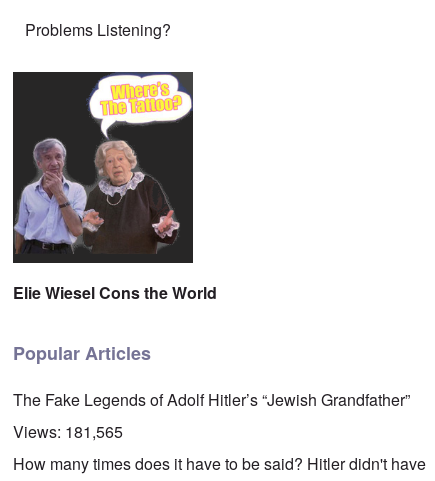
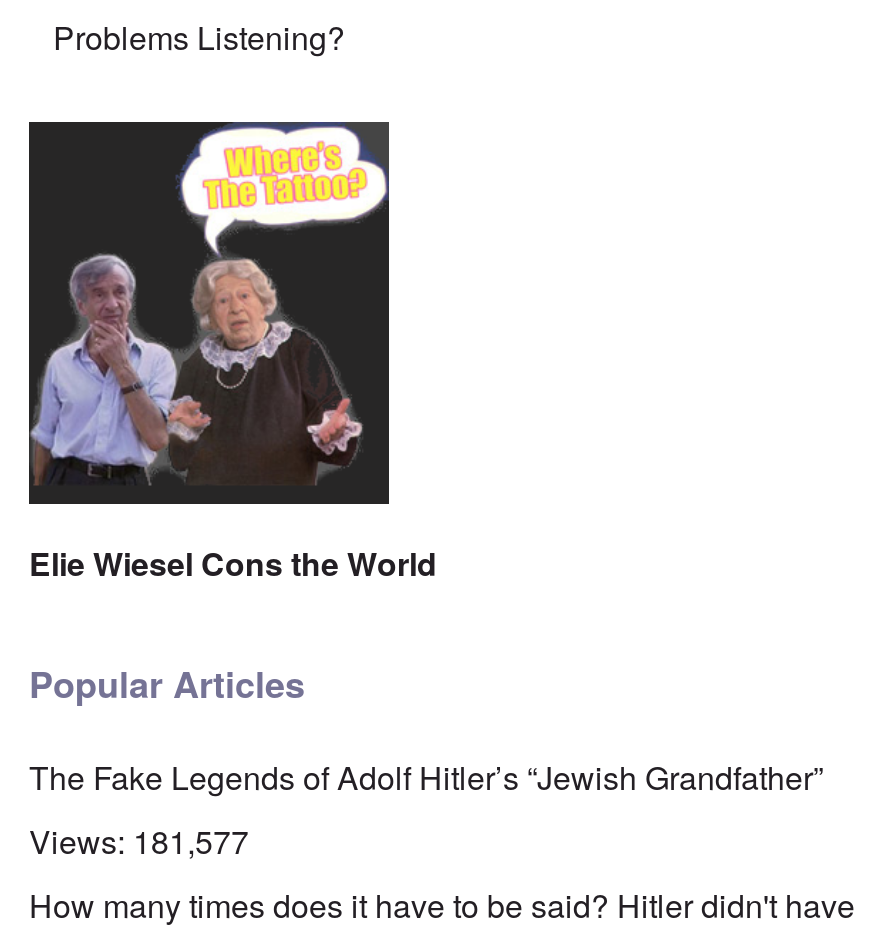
[13,420,123,443] Views: 181,565 -> [29,819,249,865] Views: 181,577

